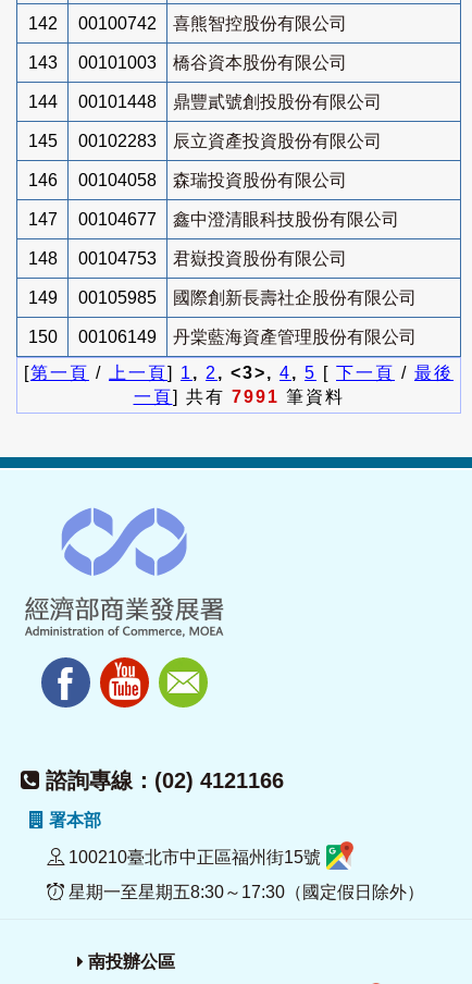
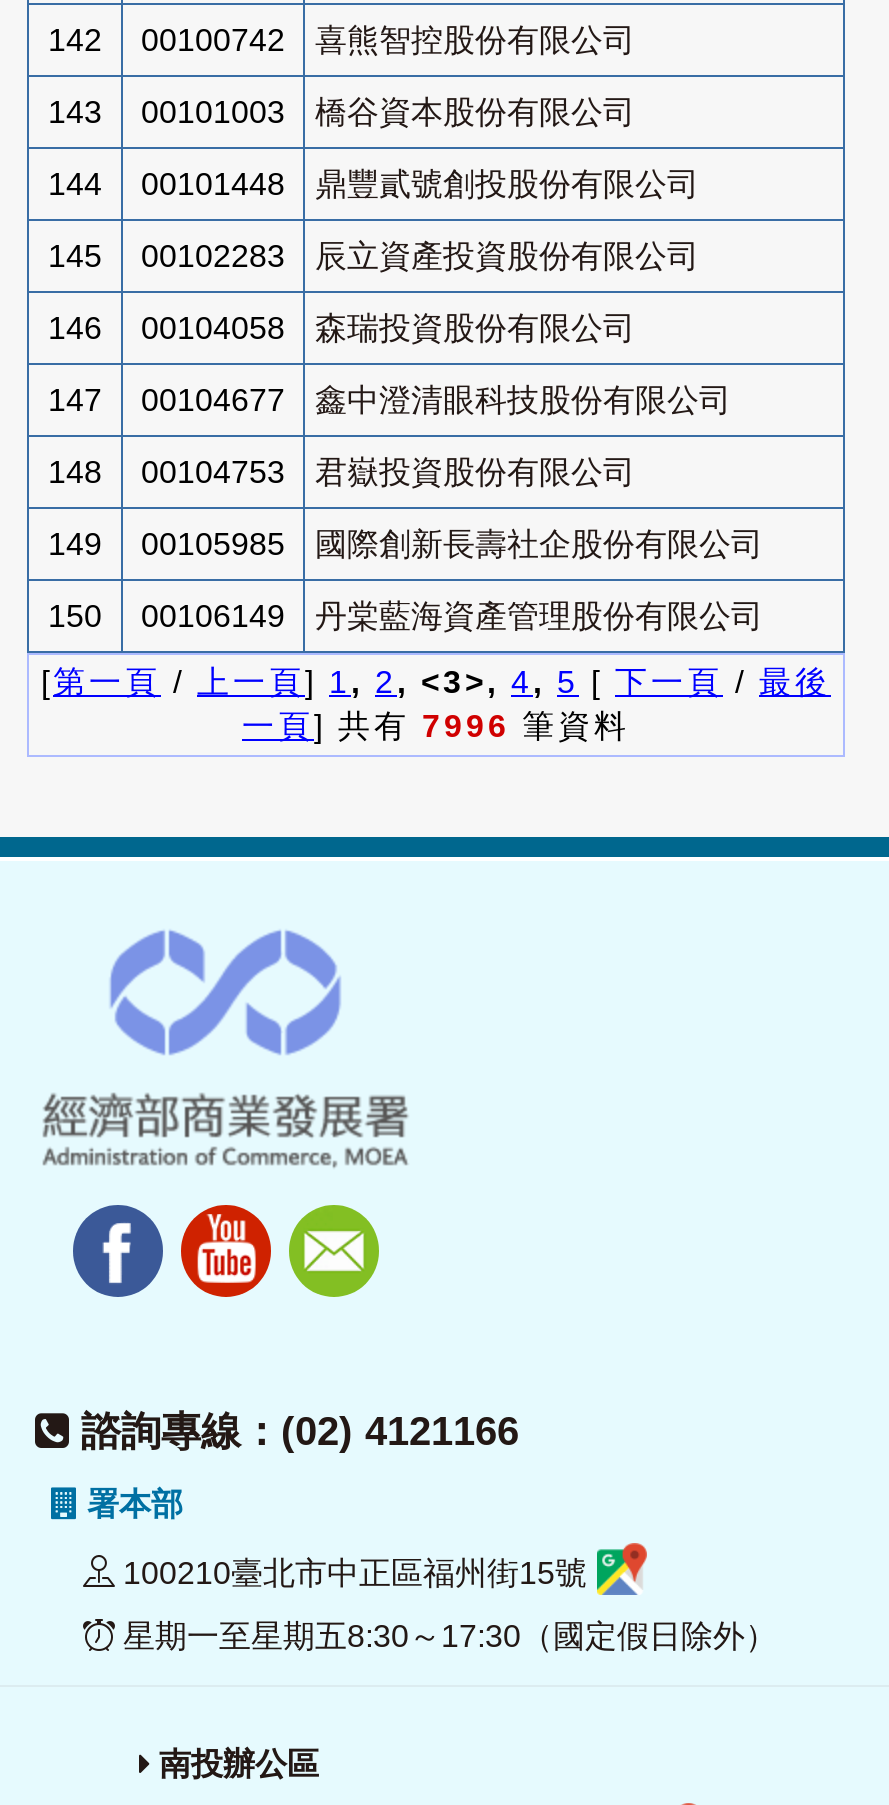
[133,387,344,406] 一頁] 共有7991筆資料 -> [242,709,630,743] 一頁] 共有7996筆資料

